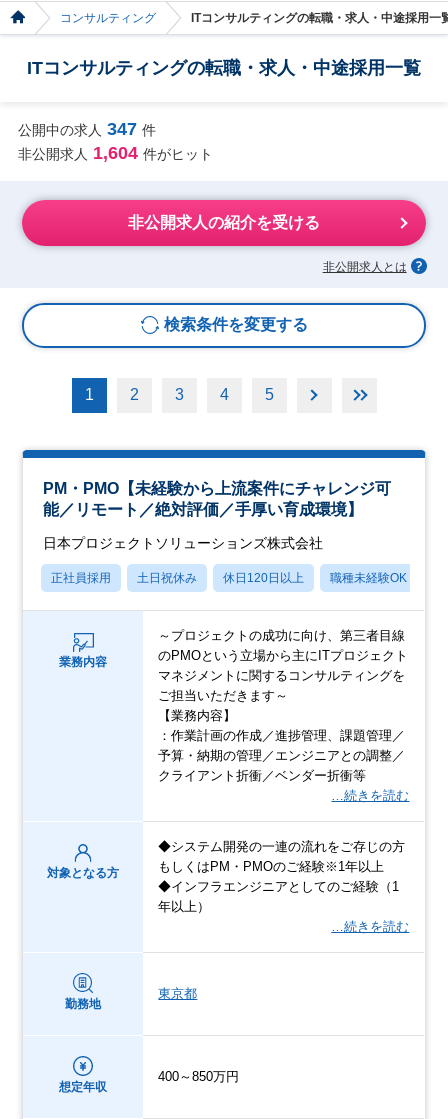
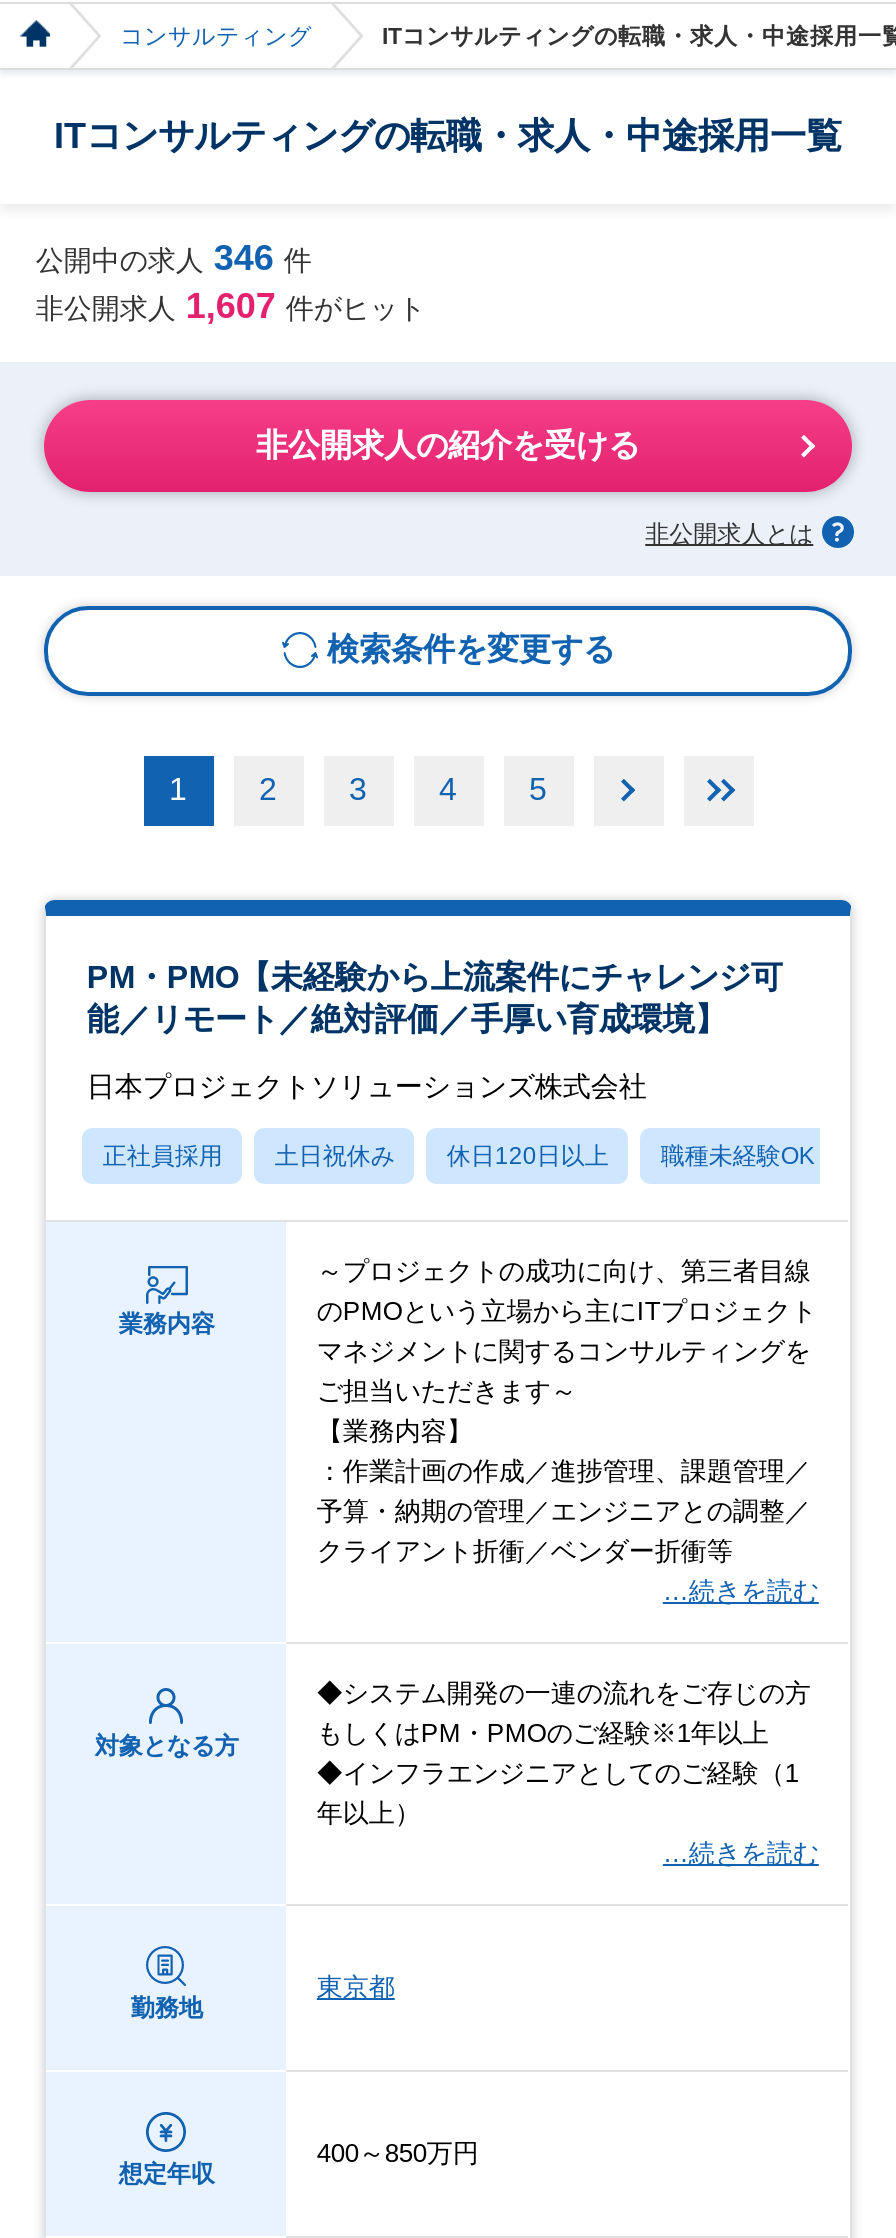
[18,119,156,139] 公開中の求人 347 件 -> [36,238,312,278] 公開中の求人 346 件
[18,143,213,163] 非公開求人 1,604 件がヒット -> [36,286,426,326] 非公開求人 1,607 件がヒット

